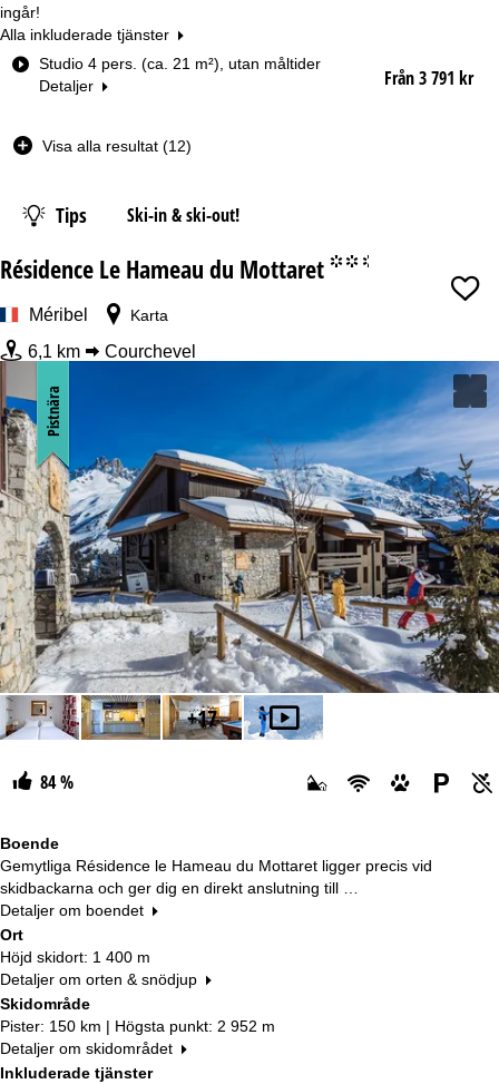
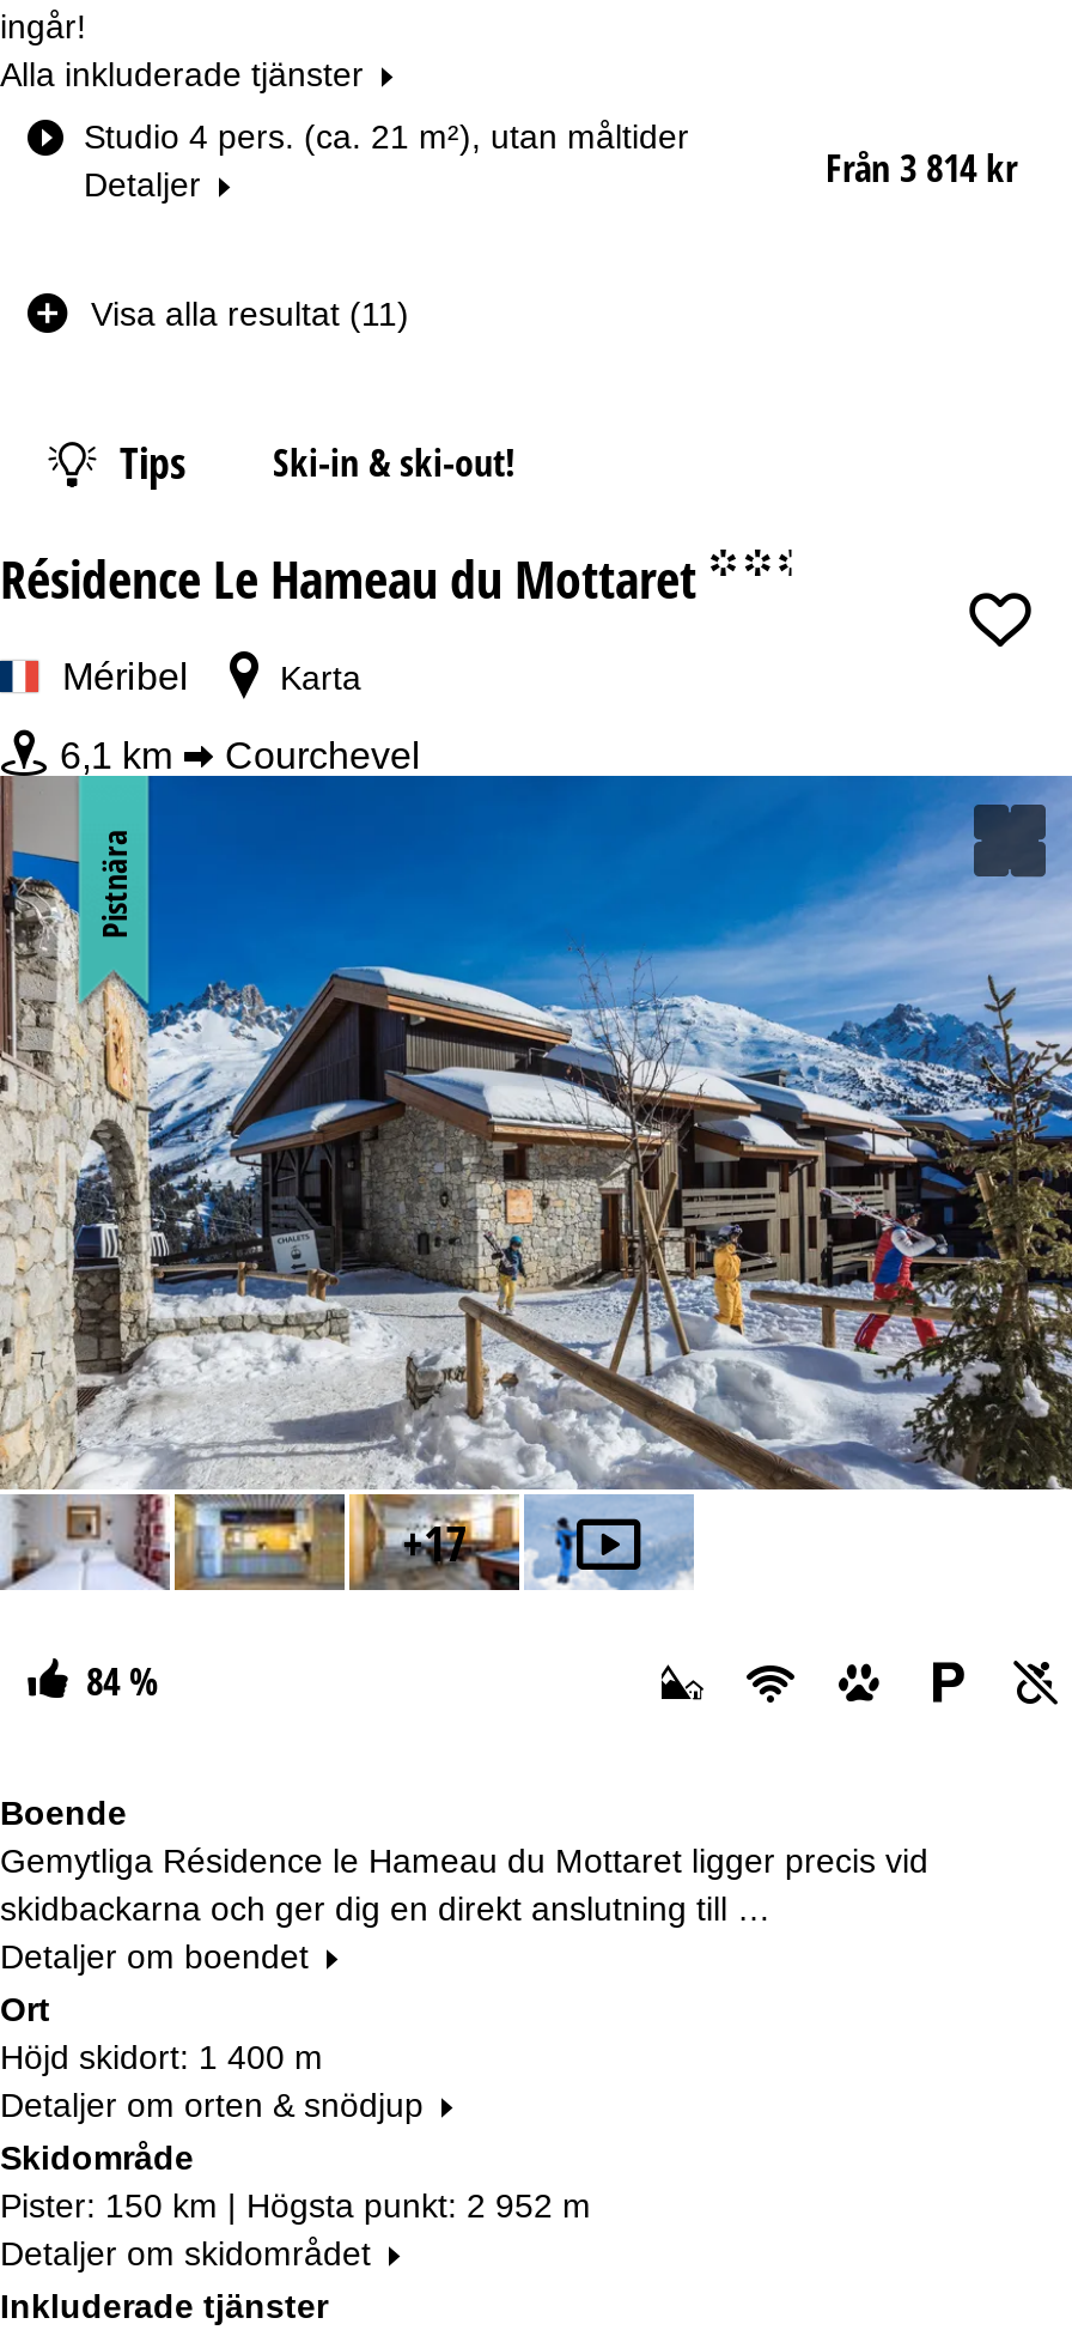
[384,66,473,90] Från 3 791 kr -> [826,141,1017,193] Från 3 814 kr
[42,137,192,155] Visa alla resultat (12) -> [91,294,409,332] Visa alla resultat (11)

